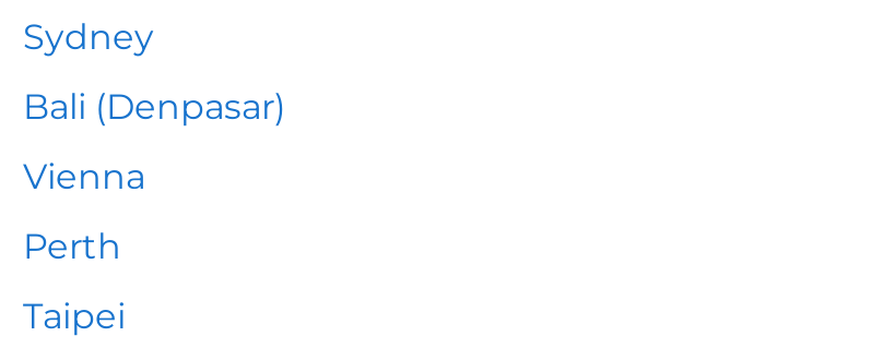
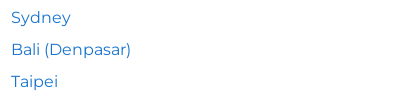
[23,156,145,267] Vienna | Perth -> none

